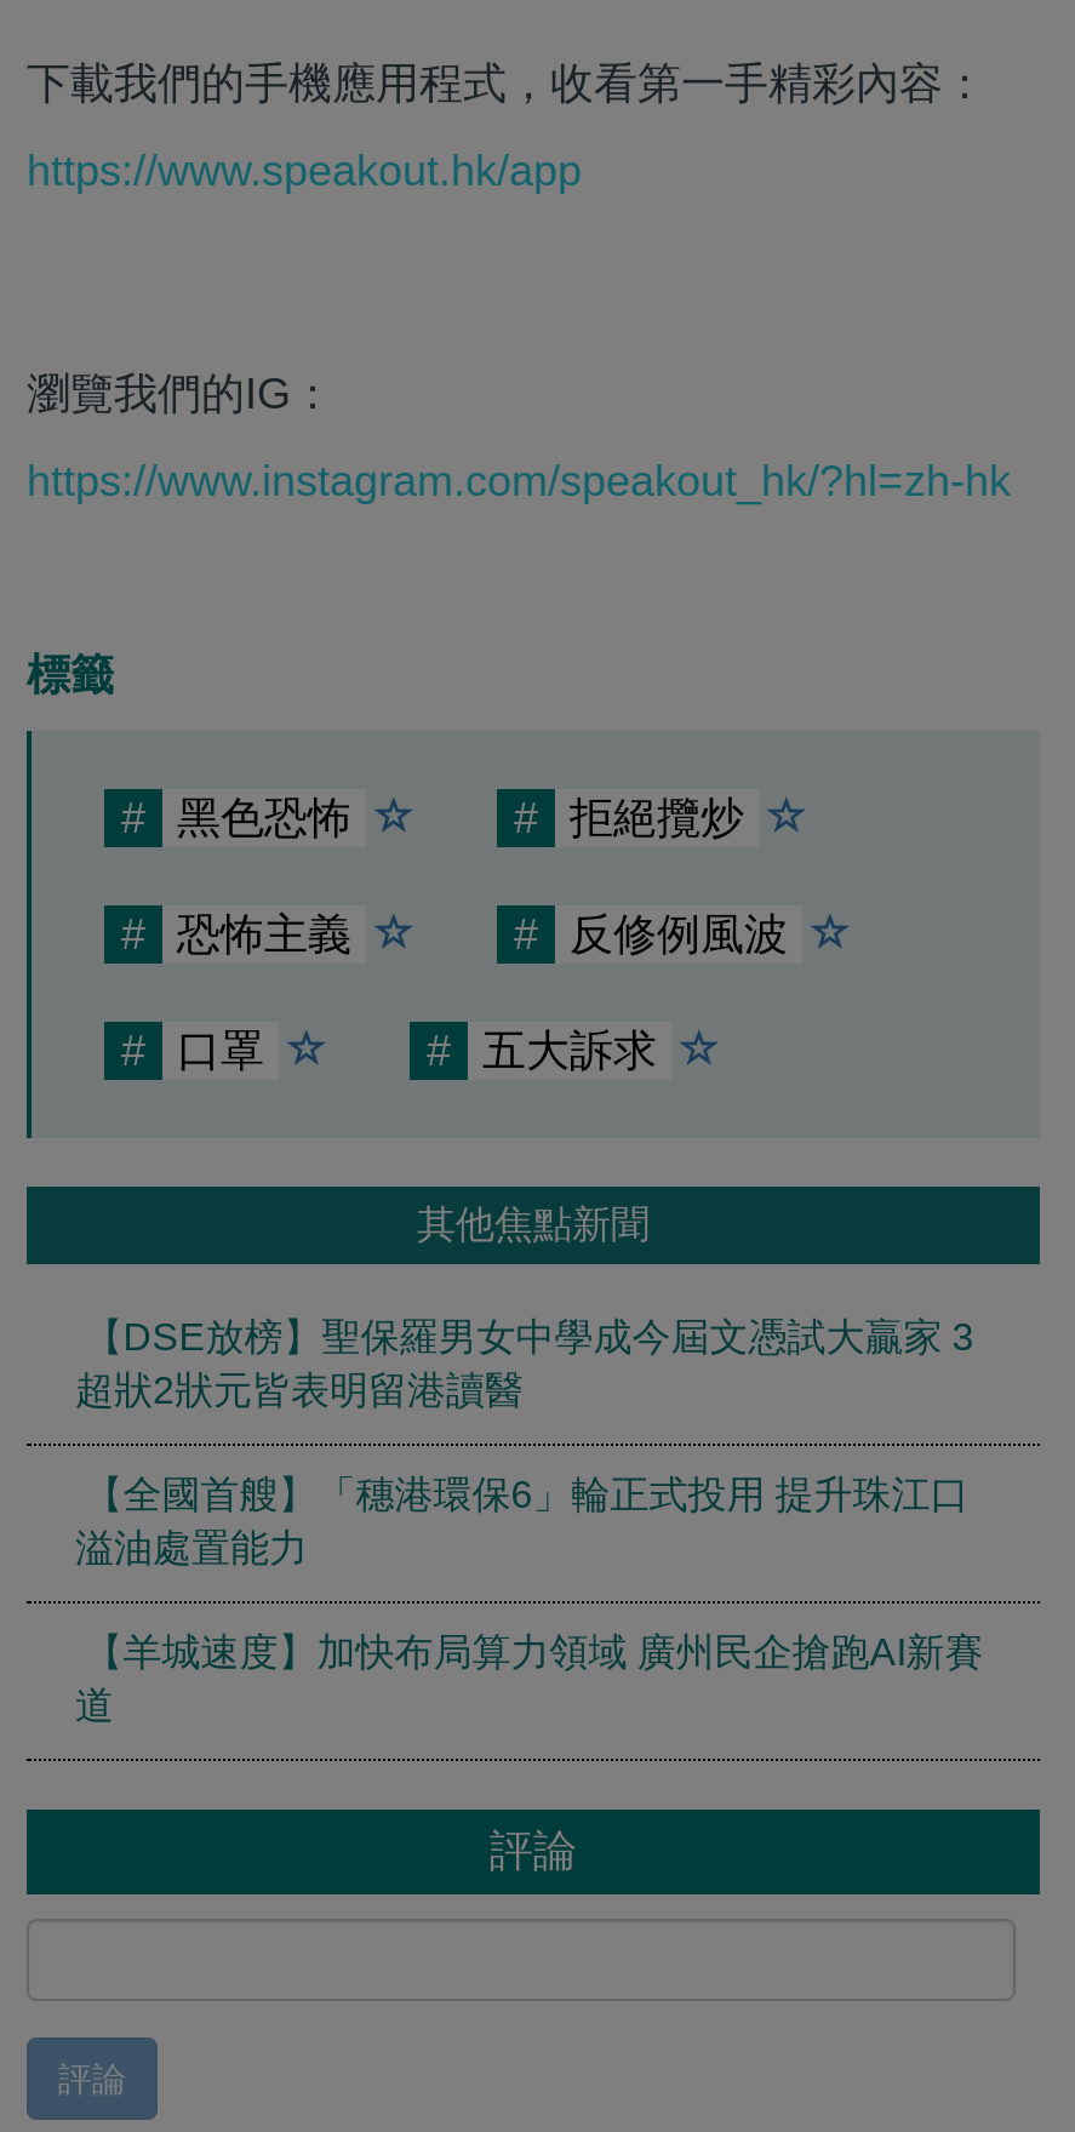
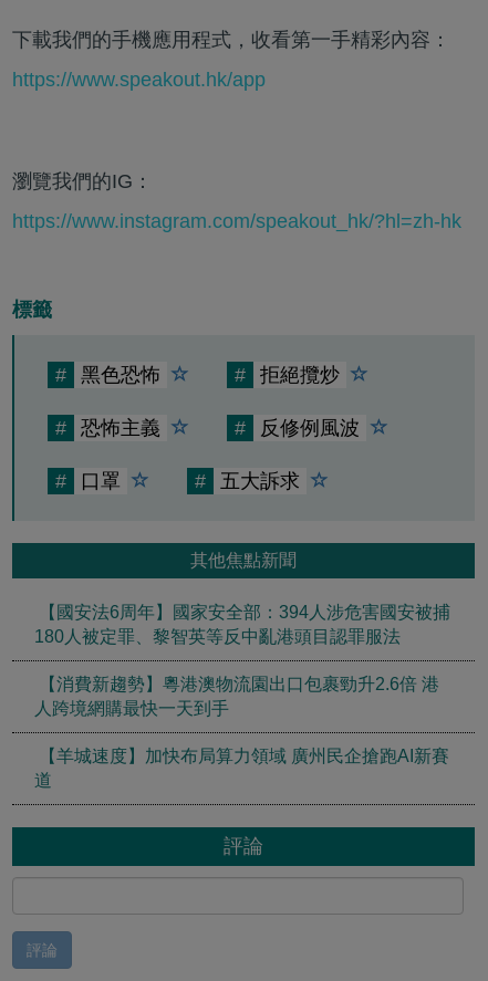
[75,1318,974,1412] 【DSE放榜】聖保羅男女中學成今屆文憑試大贏家 3 | 超狀2狀元皆表明留港讀醫 -> [34,603,450,646] 【國安法6周年】國家安全部：394人涉危害國安被捕 | 180人被定罪、黎智英等反中亂港頭目認罪服法
[75,1475,969,1570] 【全國首艘】「穗港環保6」輪正式投用 提升珠江口 | 溢油處置能力 -> [34,675,439,718] 【消費新趨勢】粵港澳物流園出口包裹勁升2.6倍 港 | 人跨境網購最快一天到手

